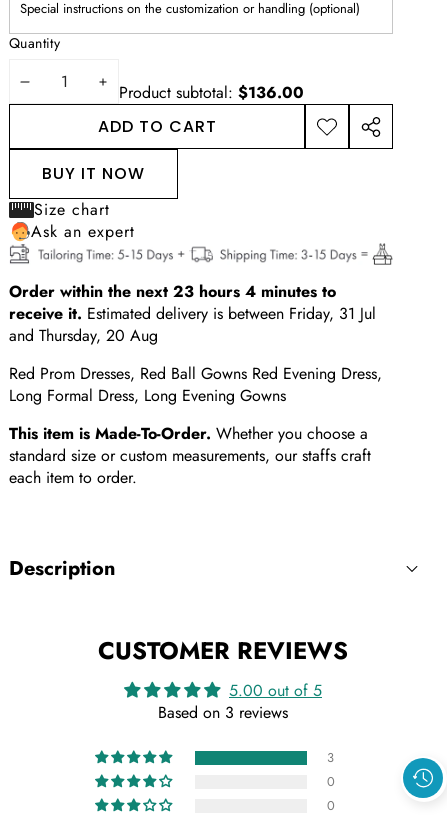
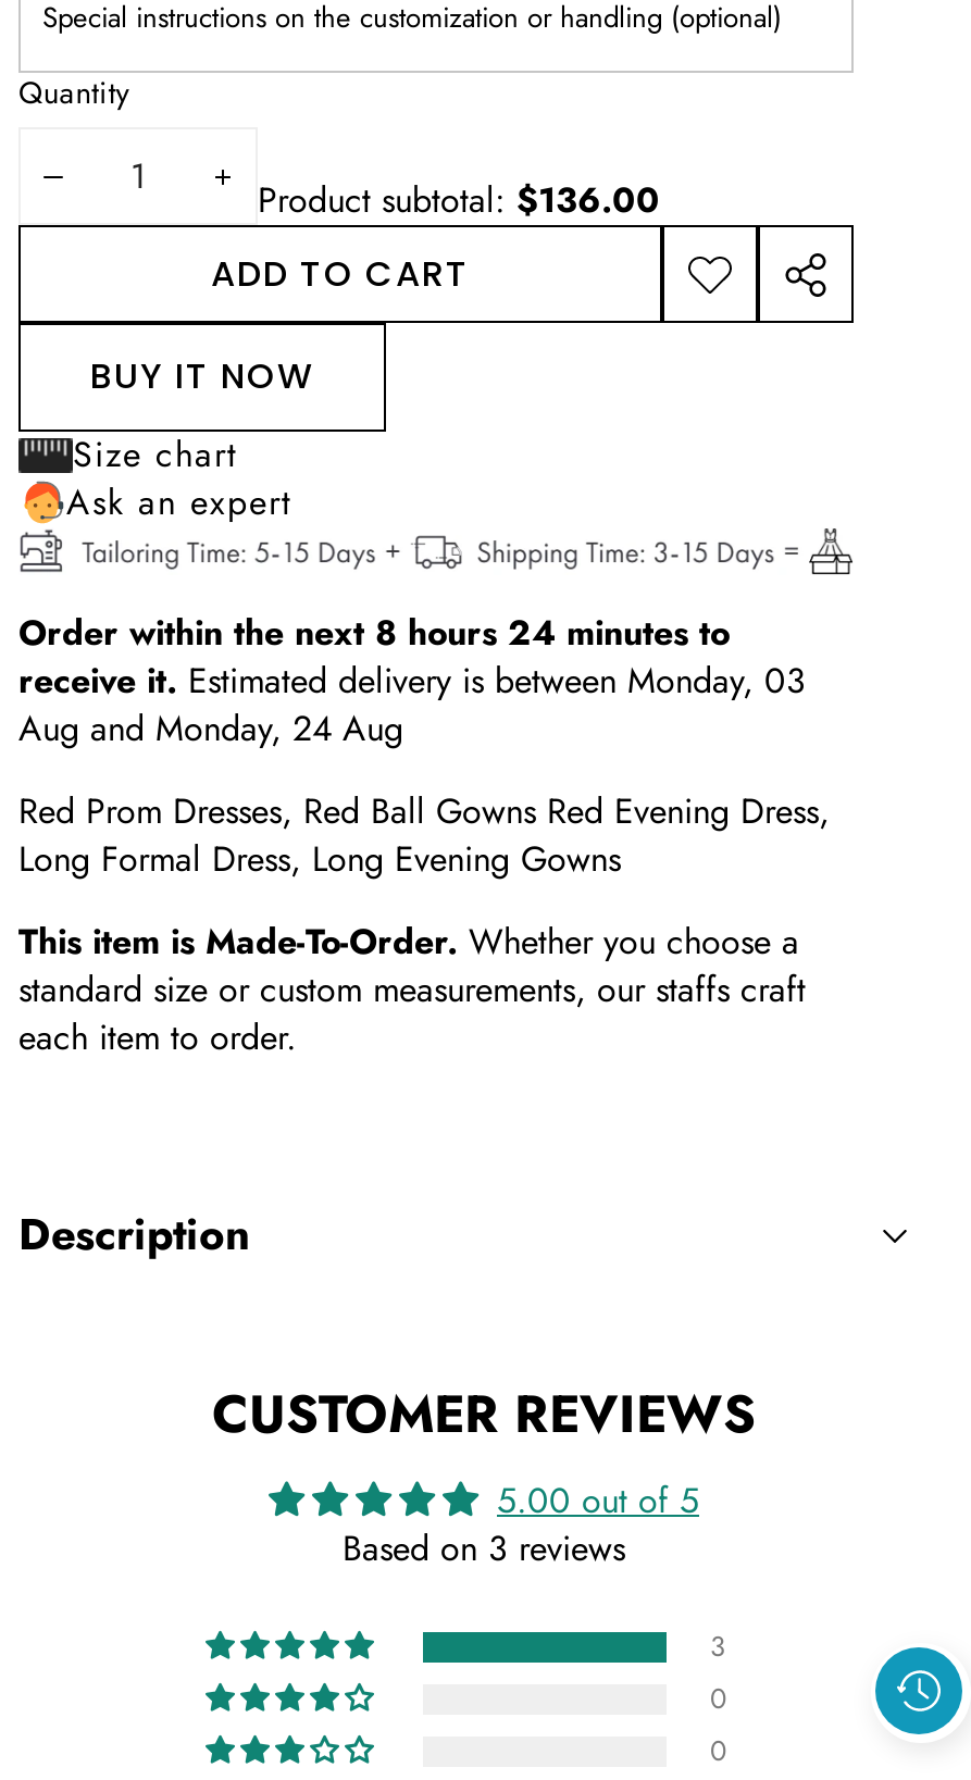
[9,280,376,347] Order within the next 23 hours 4 minutes to | receive it. Estimated delivery is between Friday, 31 Jul | and Thursday, 20 Aug -> [18,607,806,753] Order within the next 8 hours 24 minutes to | receive it. Estimated delivery is between Monday, 03 | Aug and Monday, 24 Aug

